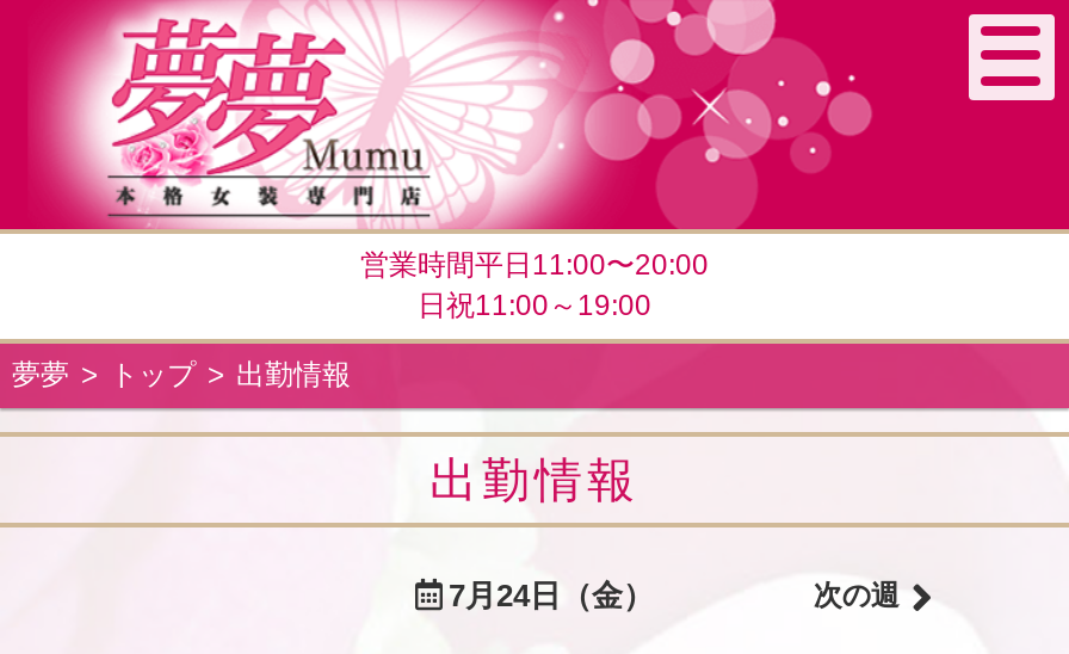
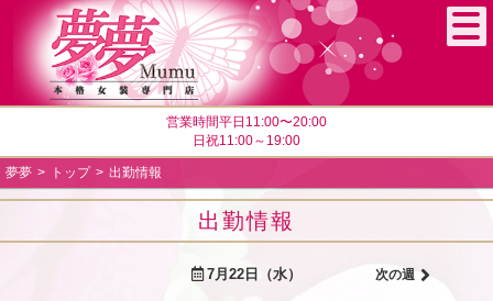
[449,577,654,613] 7月24日（金） -> [207,266,302,282] 7月22日（水）

